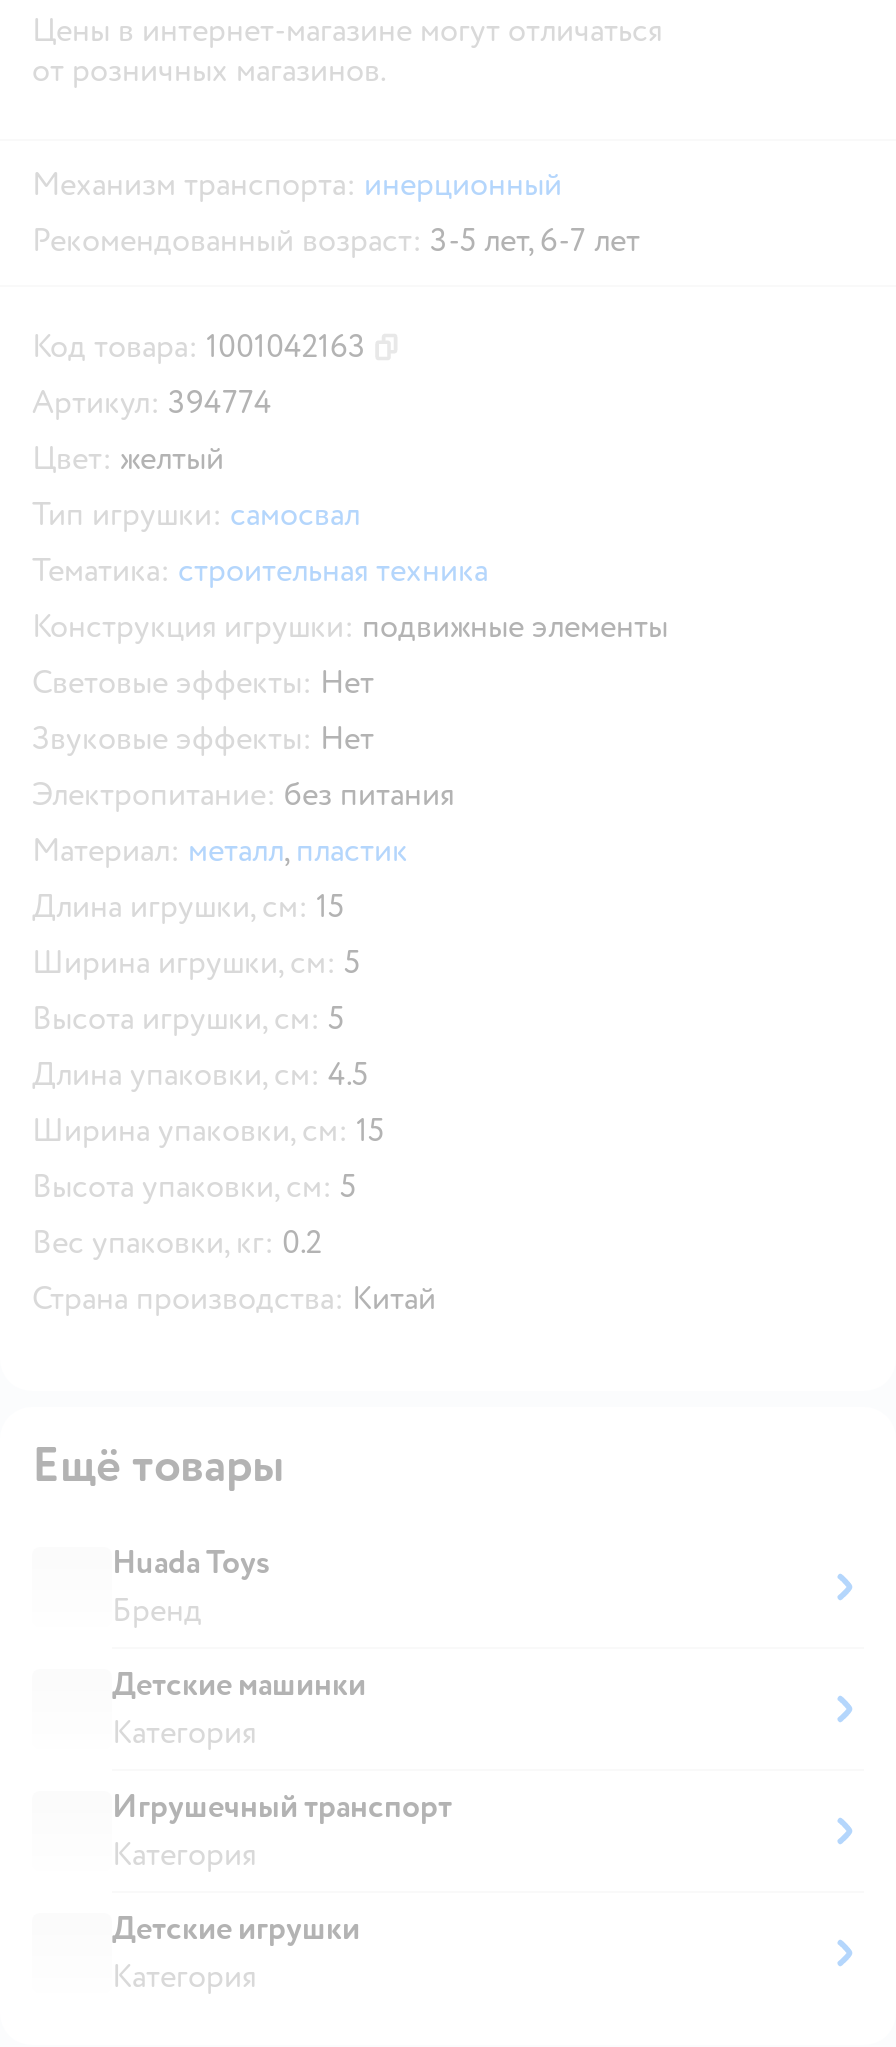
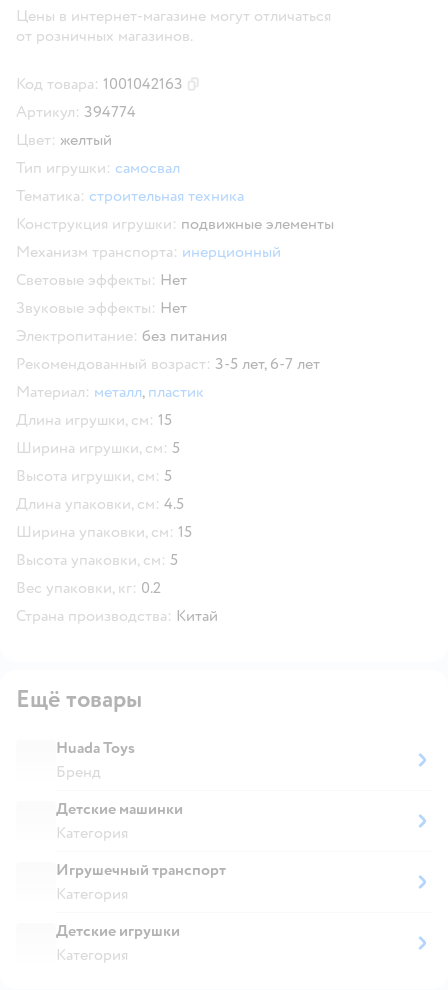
moved [32,165,562,205] -> [16,242,281,262]: Механизм транспорта: инерционный
moved [32,221,640,261] -> [16,354,320,374]: Рекомендованный возраст: 3-5 лет, 6-7 лет
moved [32,383,668,647] -> [16,102,334,234]: Артикул: 394774 | Цвет: желтый | Тип игрушки: самосвал | Тематика: строительная техника | Конструкция игрушки: подвижные элементы
moved [32,663,454,815] -> [16,270,227,346]: Световые эффекты: Нет | Звуковые эффекты: Нет | Электропитание: без питания

